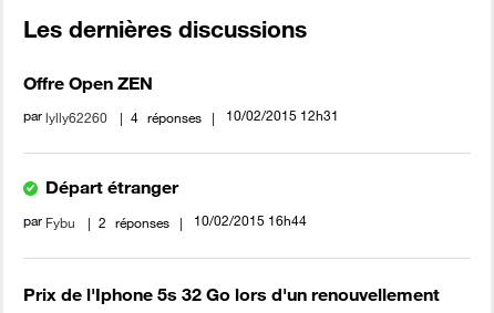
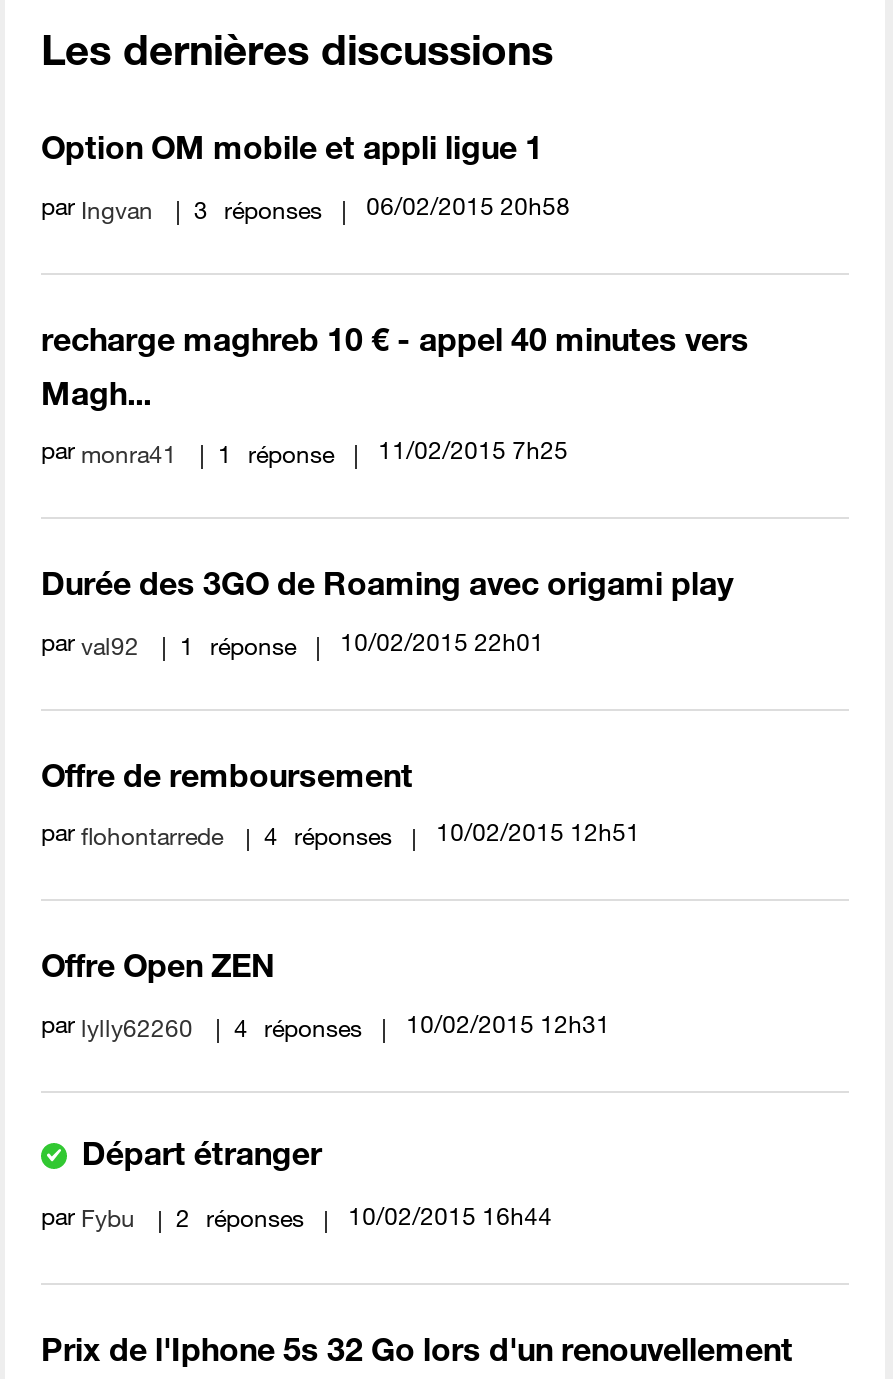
none -> [41,128,749,852] Option OM mobile et appli ligue 1 | par Ingvan | 3 réponses | 06/02/2015 20h58 | recharge maghreb 10 € - appel 40 minutes vers | Magh... | par monra41 | 1 réponse | 11/02/2015 7h25 | Durée des 3GO de Roaming avec origami play | parval92 | 1 réponse | 10/02/2015 22h01 | Offre de remboursement | parflohontarrede | 4 réponses | 10/02/2015 12h51

